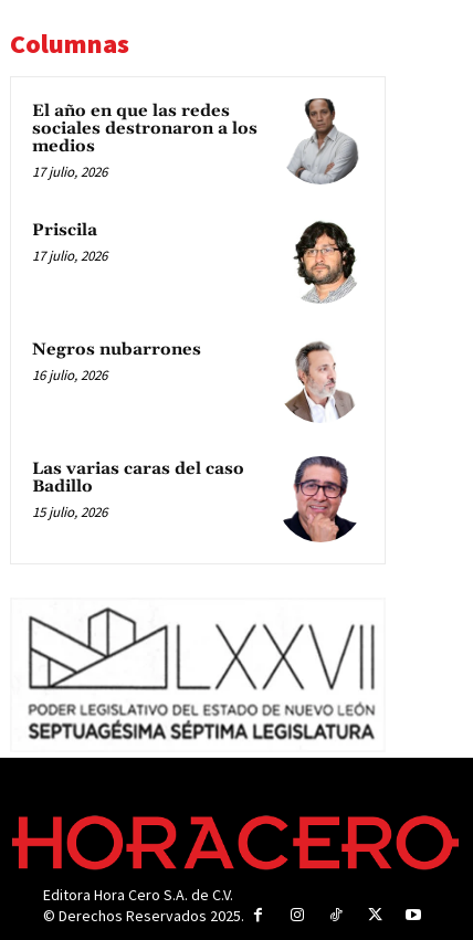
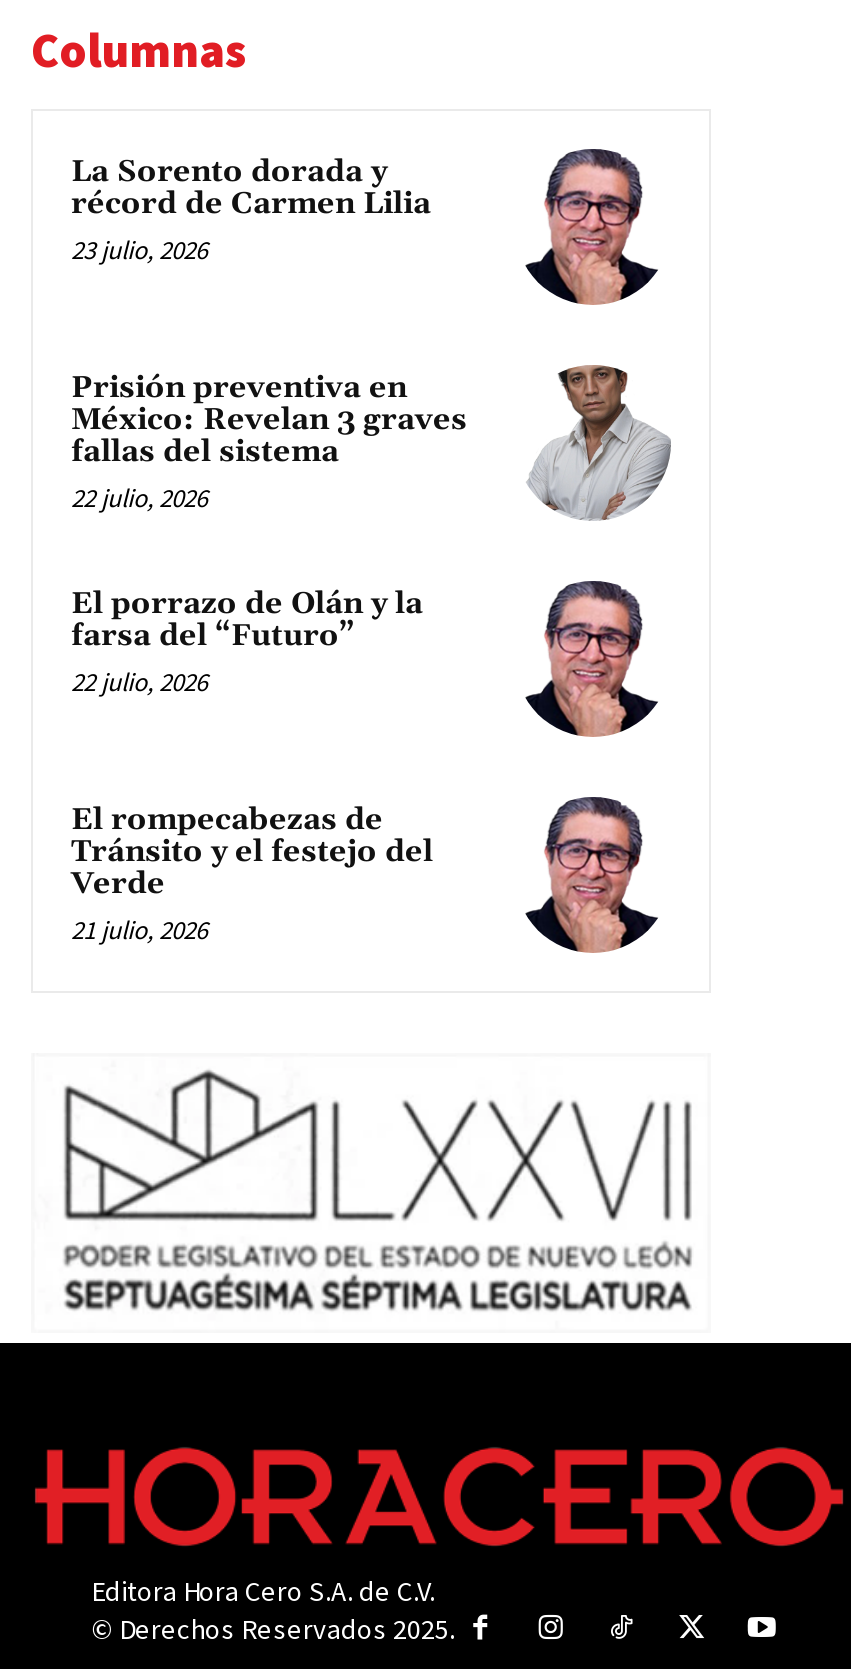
[32,100,257,181] El año en que las redes | sociales destronaron a los | medios | 17 julio, 2026 -> [71,152,431,266] La Sorento dorada y | récord de Carmen Lilia | 23 julio, 2026
[284,98,359,184] [image] -> [525,149,661,305] [image]
[32,219,107,265] Priscila | 17 julio, 2026 -> [71,368,467,514] Prisión preventiva en | México: Revelan 3 graves | fallas del sistema | 22 julio, 2026
[285,218,364,302] [image] -> [527,363,673,519] [image]
[32,339,201,384] Negros nubarrones | 16 julio, 2026 -> [71,584,423,698] El porrazo de Olán y la | farsa del “Futuro” | 22 julio, 2026
[284,337,354,422] [image] -> [525,579,657,737] [image]
[32,458,244,521] Las varias caras del caso | Badillo | 15 julio, 2026 -> [71,800,433,946] El rompecabezas de | Tránsito y el festejo del | Verde | 21 julio, 2026

